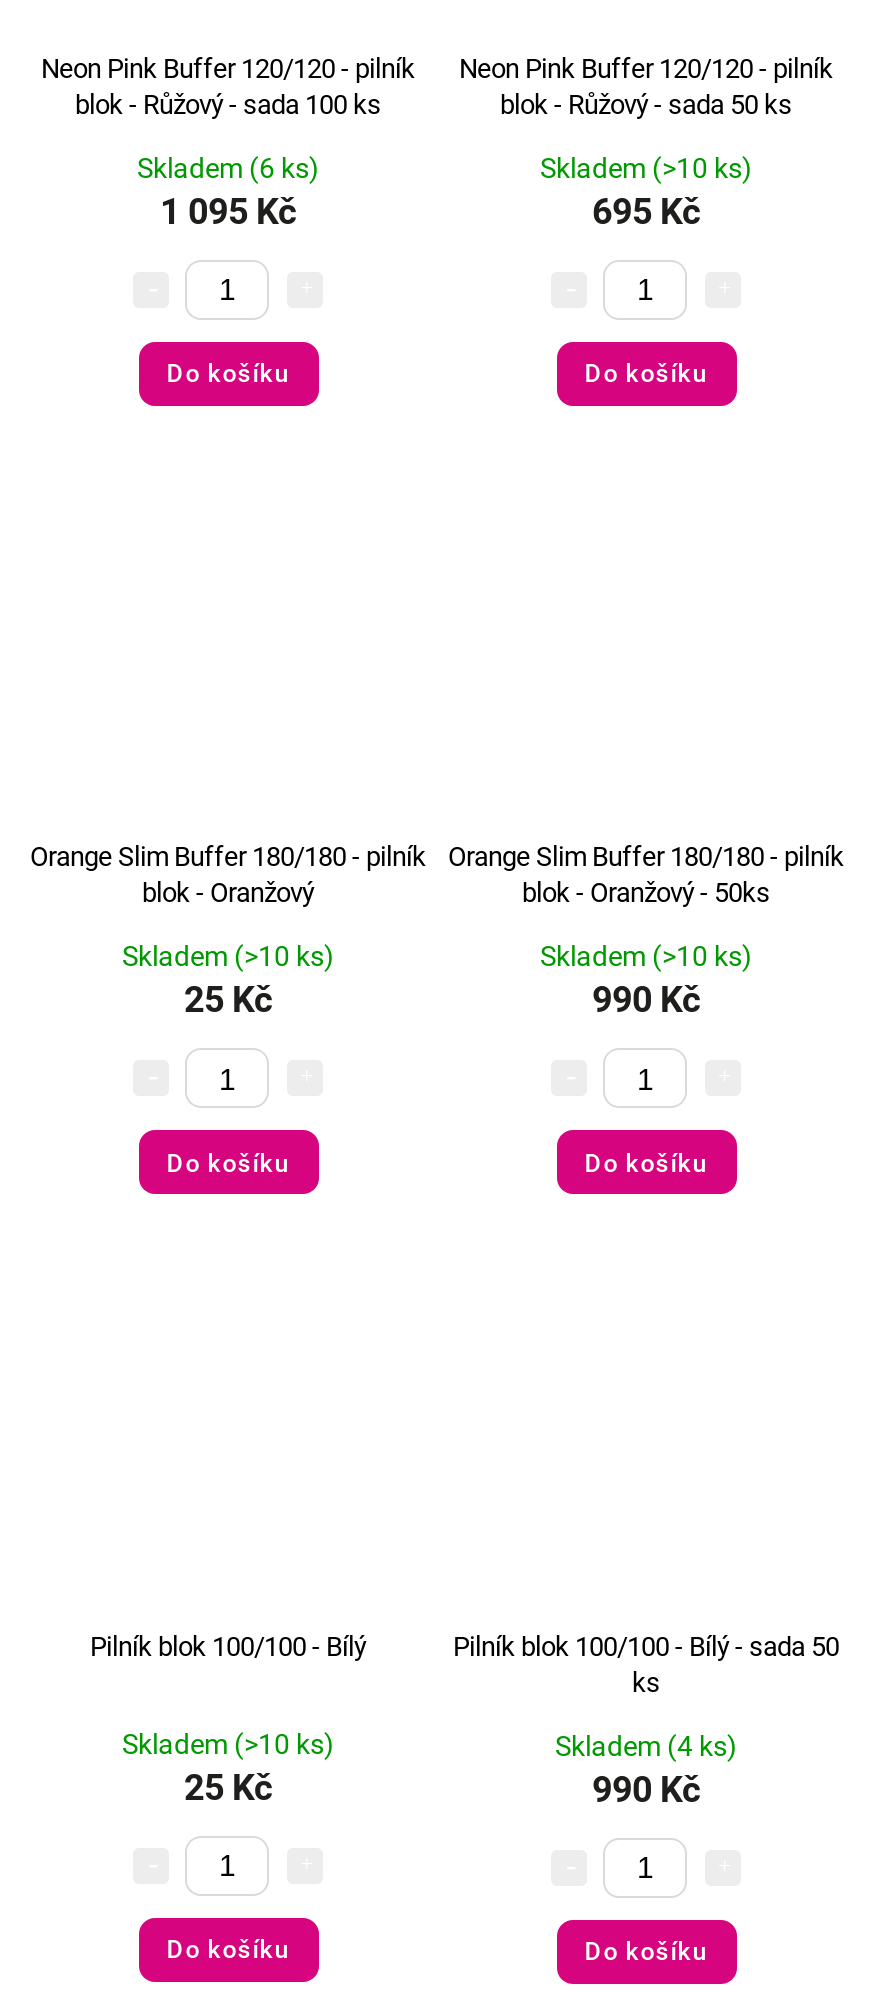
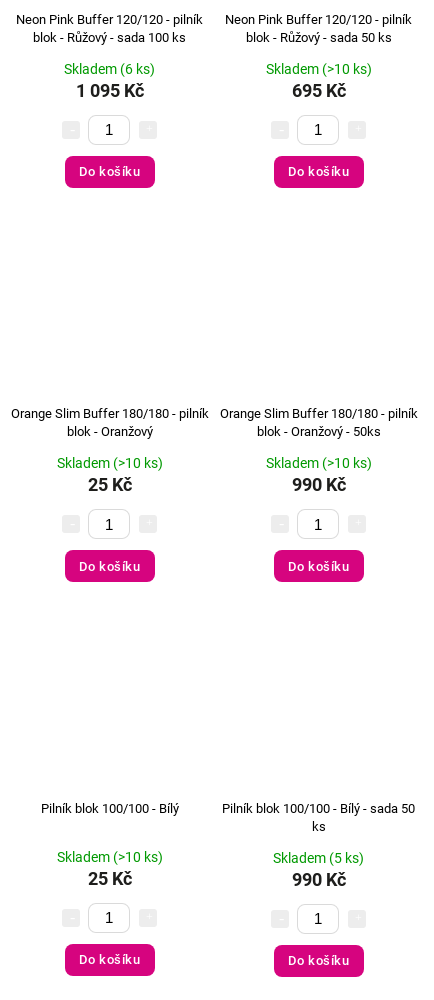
[555,1730,737,1762] Skladem (4 ks) -> [273,850,364,866] Skladem (5 ks)

